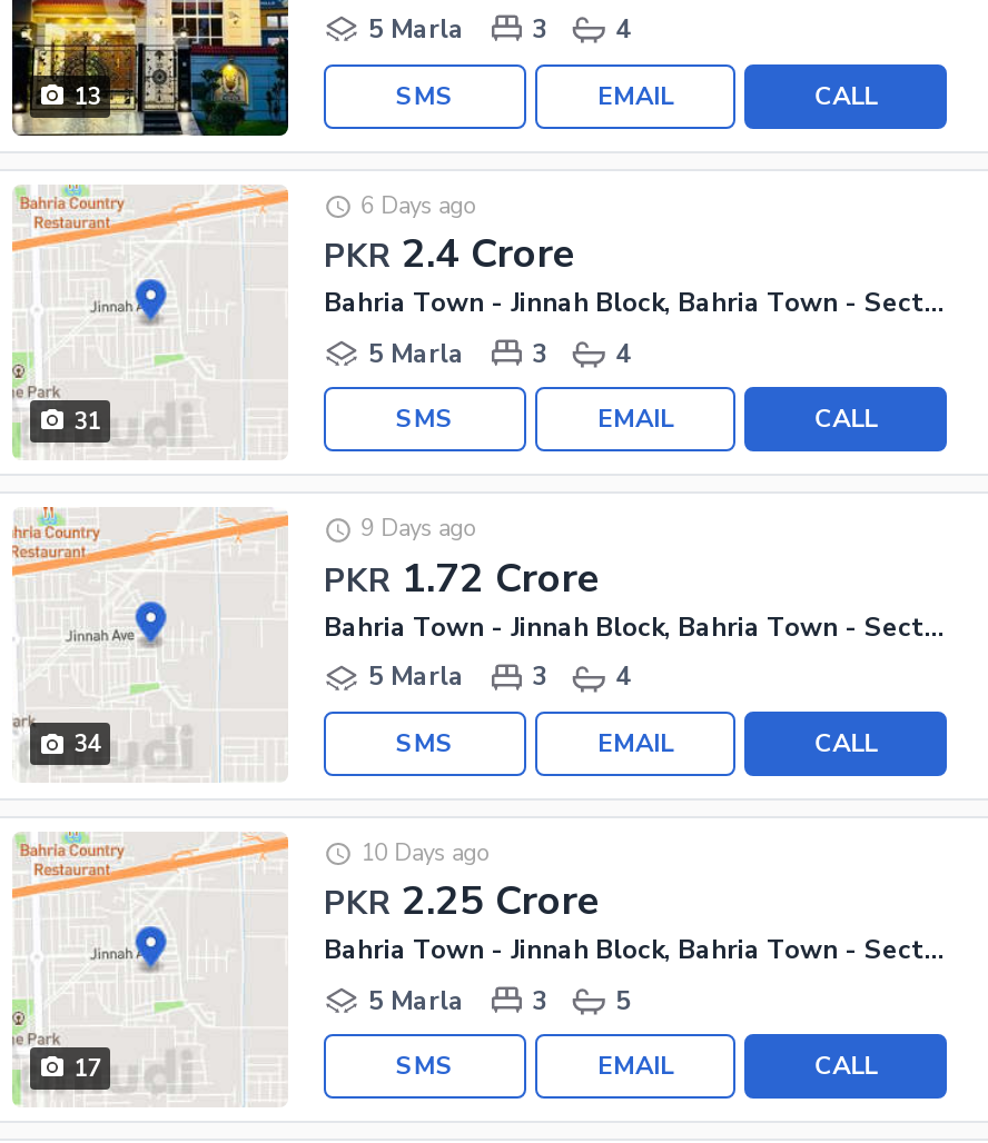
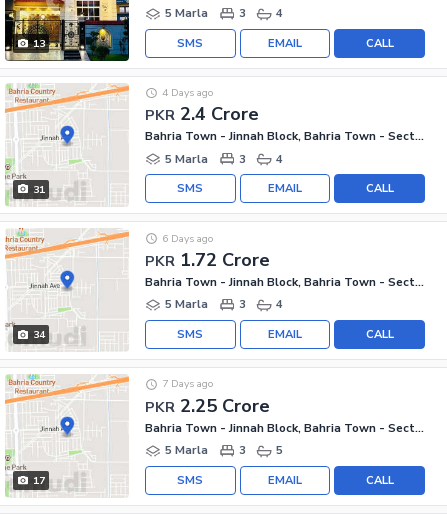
[361,189,474,222] 6 Days ago -> [162,85,213,100] 4 Days ago
[361,513,474,546] 9 Days ago -> [162,231,213,246] 6 Days ago
[361,837,488,870] 10 Days ago -> [162,376,213,391] 7 Days ago

